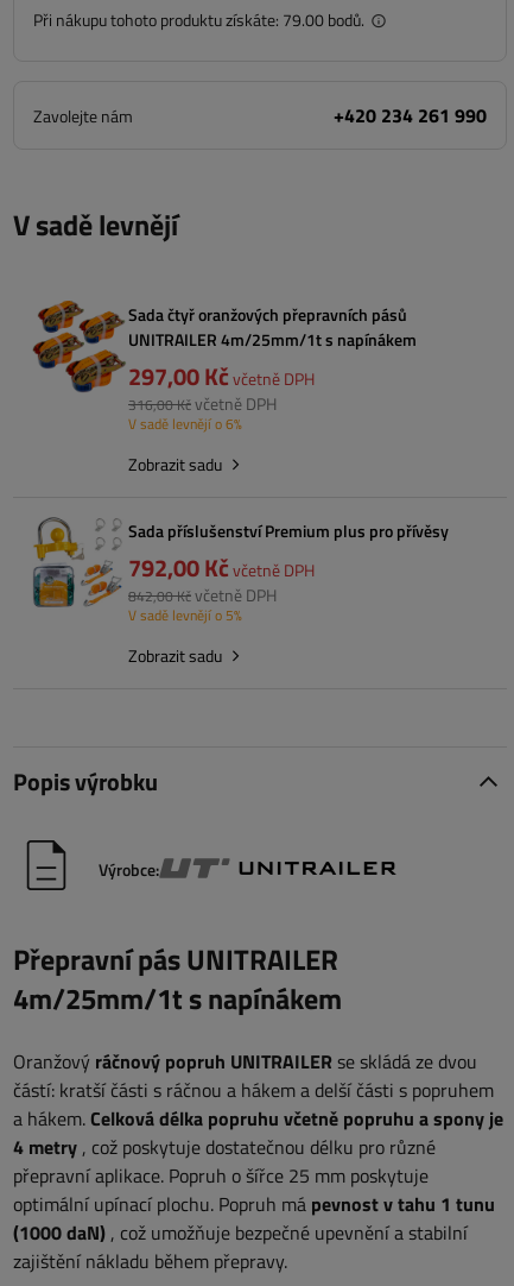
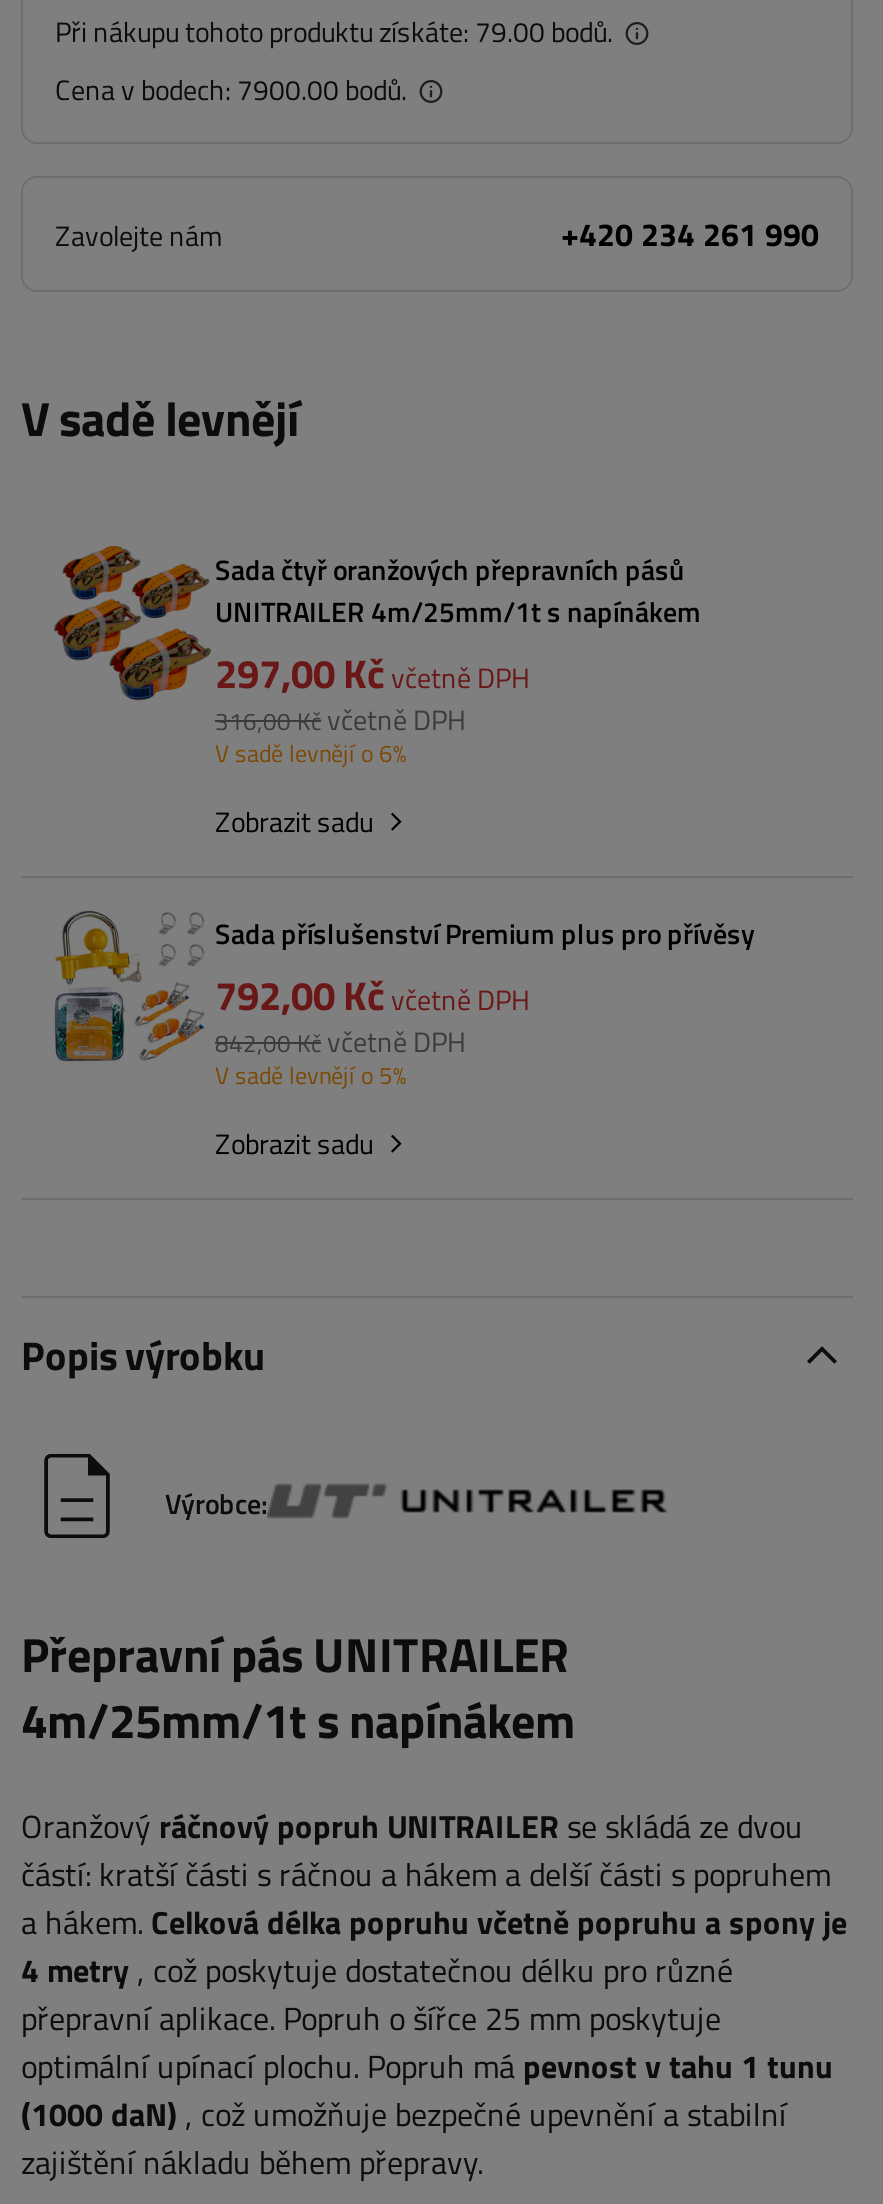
none -> [55,68,407,110] Cena v bodech: 7900.00 bodů.

